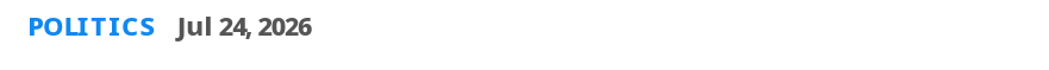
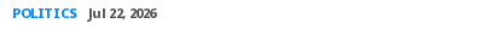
[27,11,311,44] POLITICS Jul 24, 2026 -> [12,5,156,22] POLITICS Jul 22, 2026

